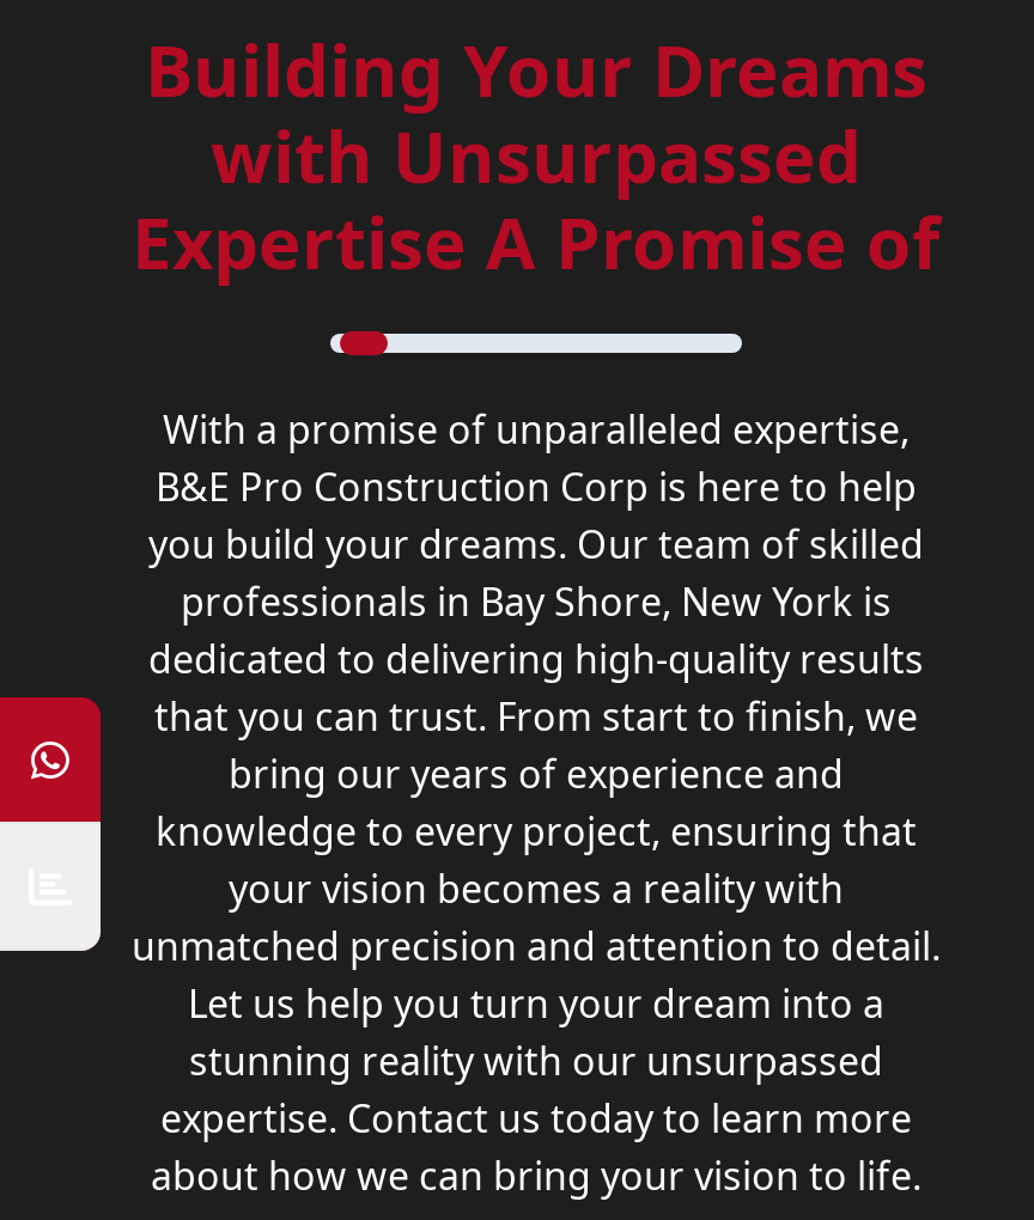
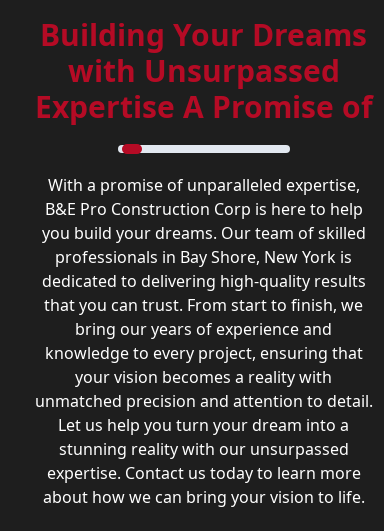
[7,695,103,953] [image] -> none

